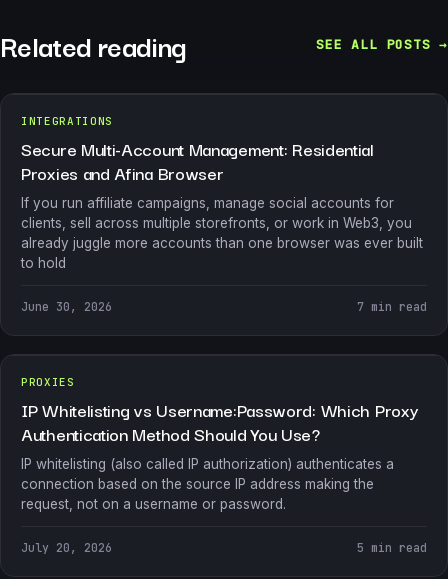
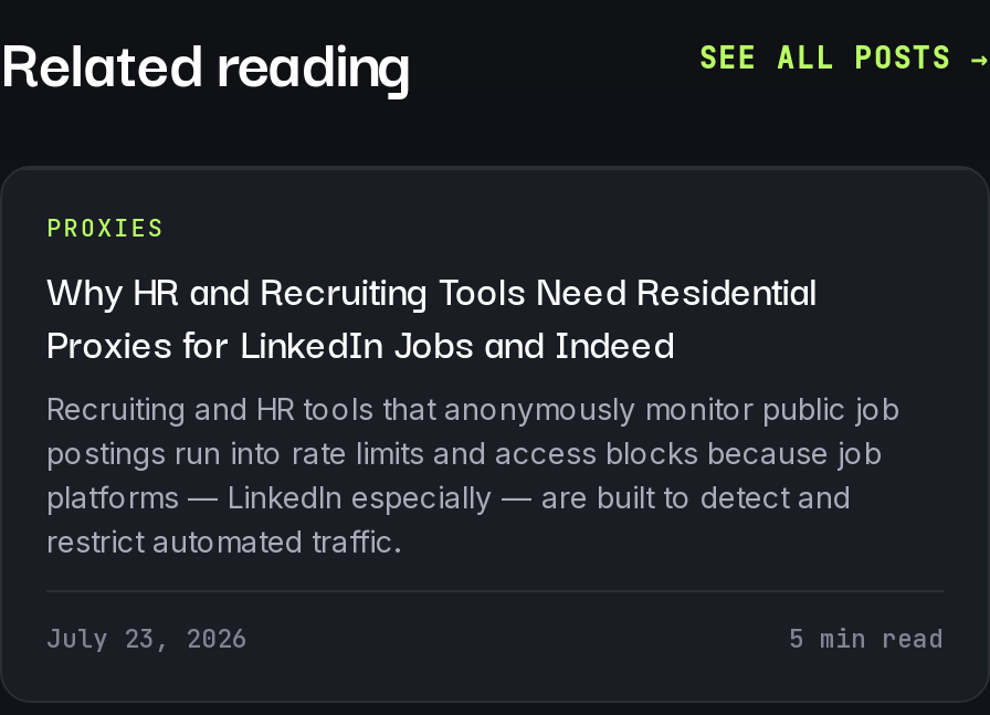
[21,114,427,314] INTEGRATIONS | Secure Multi-Account Management: Residential | Proxies and Afina Browser | If you run affiliate campaigns, manage social accounts for | clients, sell across multiple storefronts, or work in Web3, you | already juggle more accounts than one browser was ever built | to hold | June 30, 2026 | 7 min read -> none
moved [21,375,75,389] -> [46,212,165,243]: PROXIES
[21,396,417,512] IP Whitelisting vs Username:Password: Which Proxy | Authentication Method Should You Use? | IP whitelisting (also called IP authorization) authenticates a | connection based on the source IP address making the | request, not on a username or password. -> [46,259,899,559] Why HR and Recruiting Tools Need Residential | Proxies for LinkedIn Jobs and Indeed | Recruiting and HR tools that anonymously monitor public job | postings run into rate limits and access blocks because job | platforms — LinkedIn especially — are built to detect and | restrict automated traffic.
[21,540,112,555] July 20, 2026 -> [46,621,247,654] July 23, 2026

